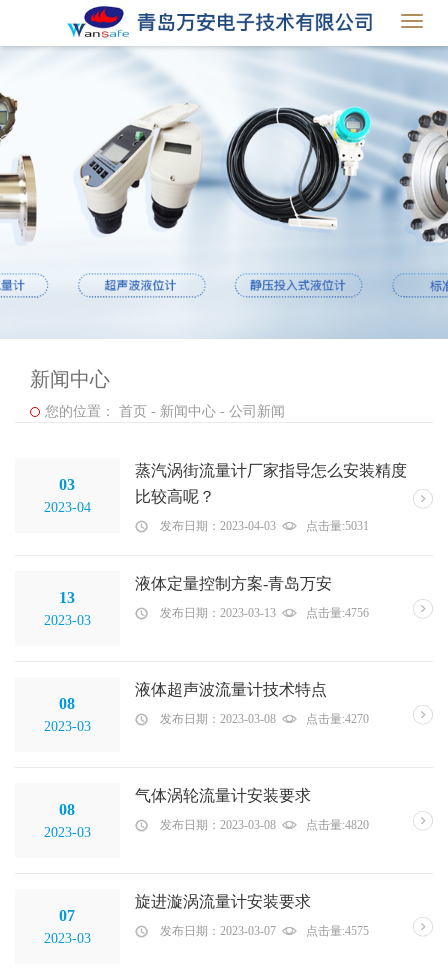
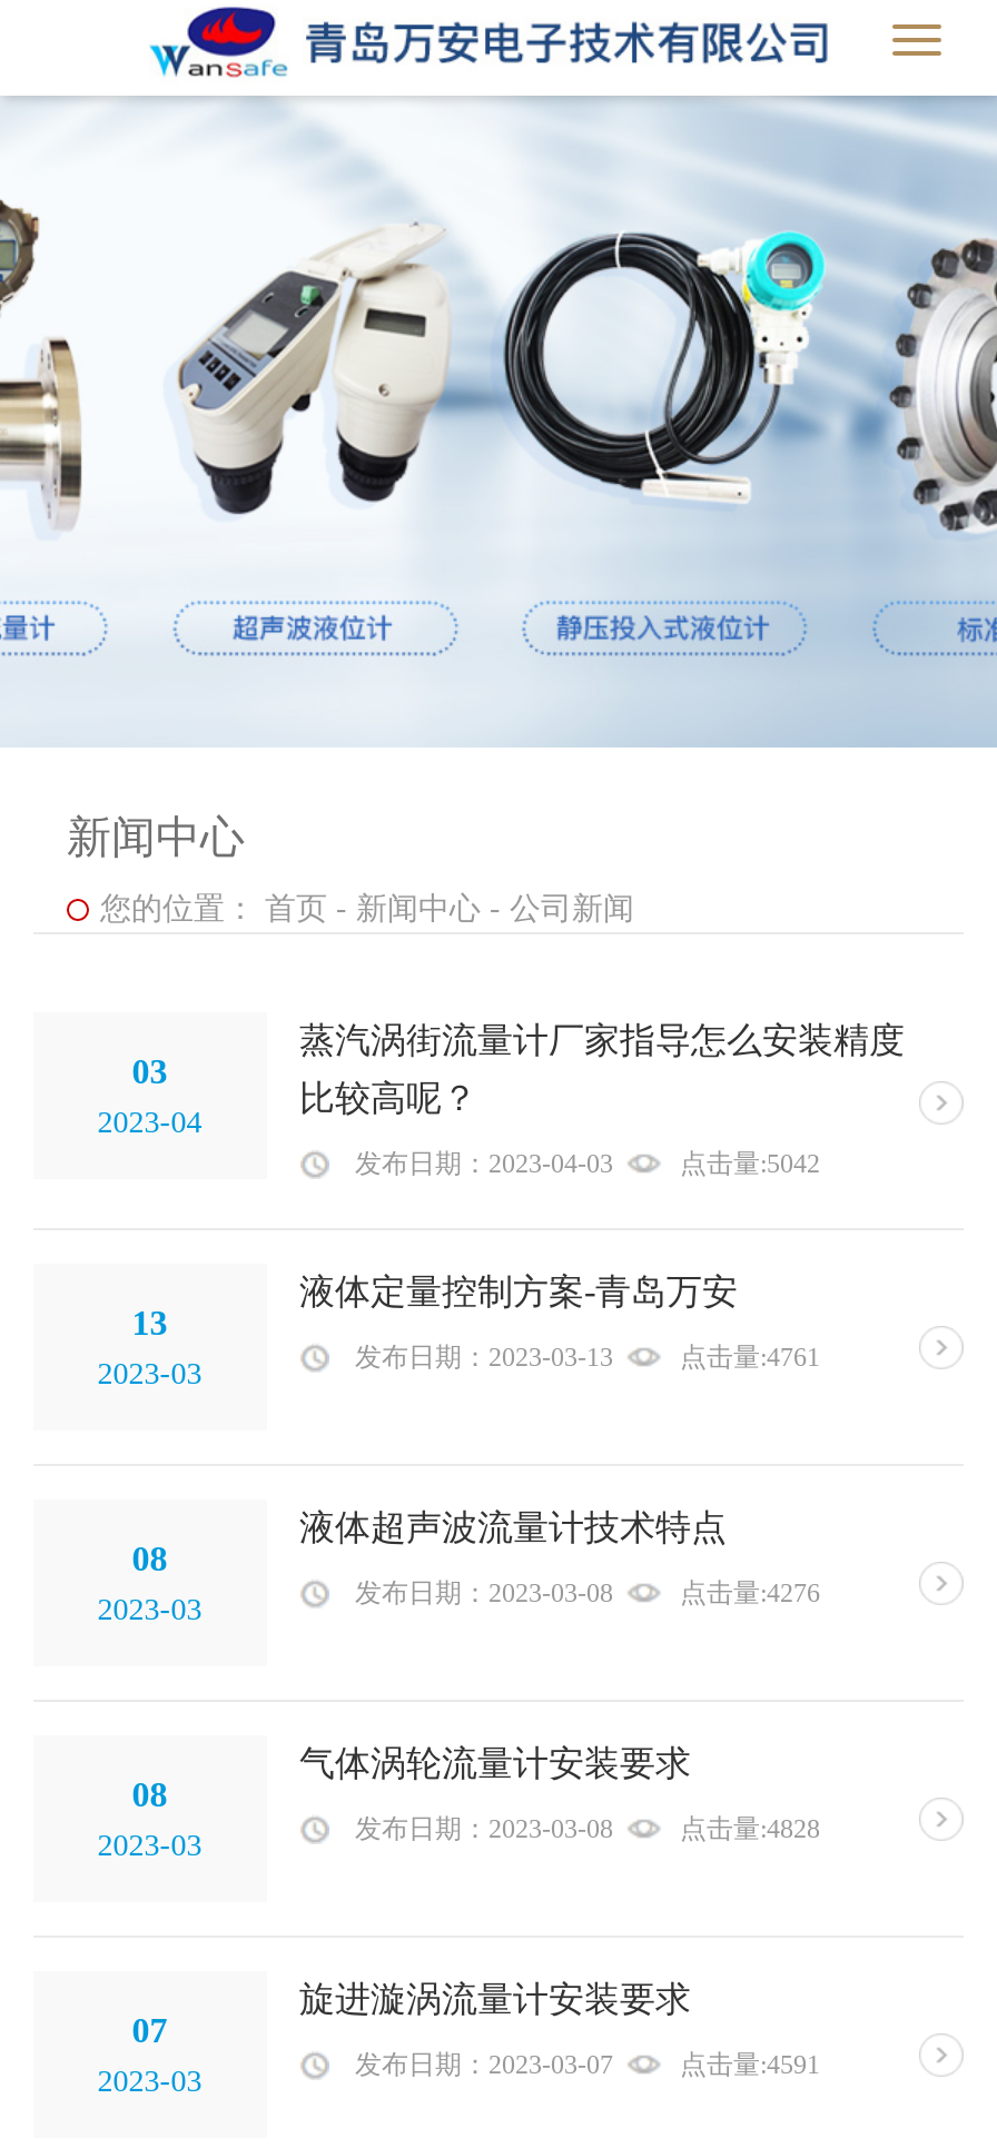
[305,519,368,533] 点击量:5031 -> [680,1148,820,1179] 点击量:5042
[305,606,368,620] 点击量:4756 -> [680,1342,820,1373] 点击量:4761
[305,712,368,726] 点击量:4270 -> [680,1577,820,1608] 点击量:4276
[305,818,368,832] 点击量:4820 -> [680,1813,820,1844] 点击量:4828
[305,924,368,938] 点击量:4575 -> [680,2049,820,2080] 点击量:4591

